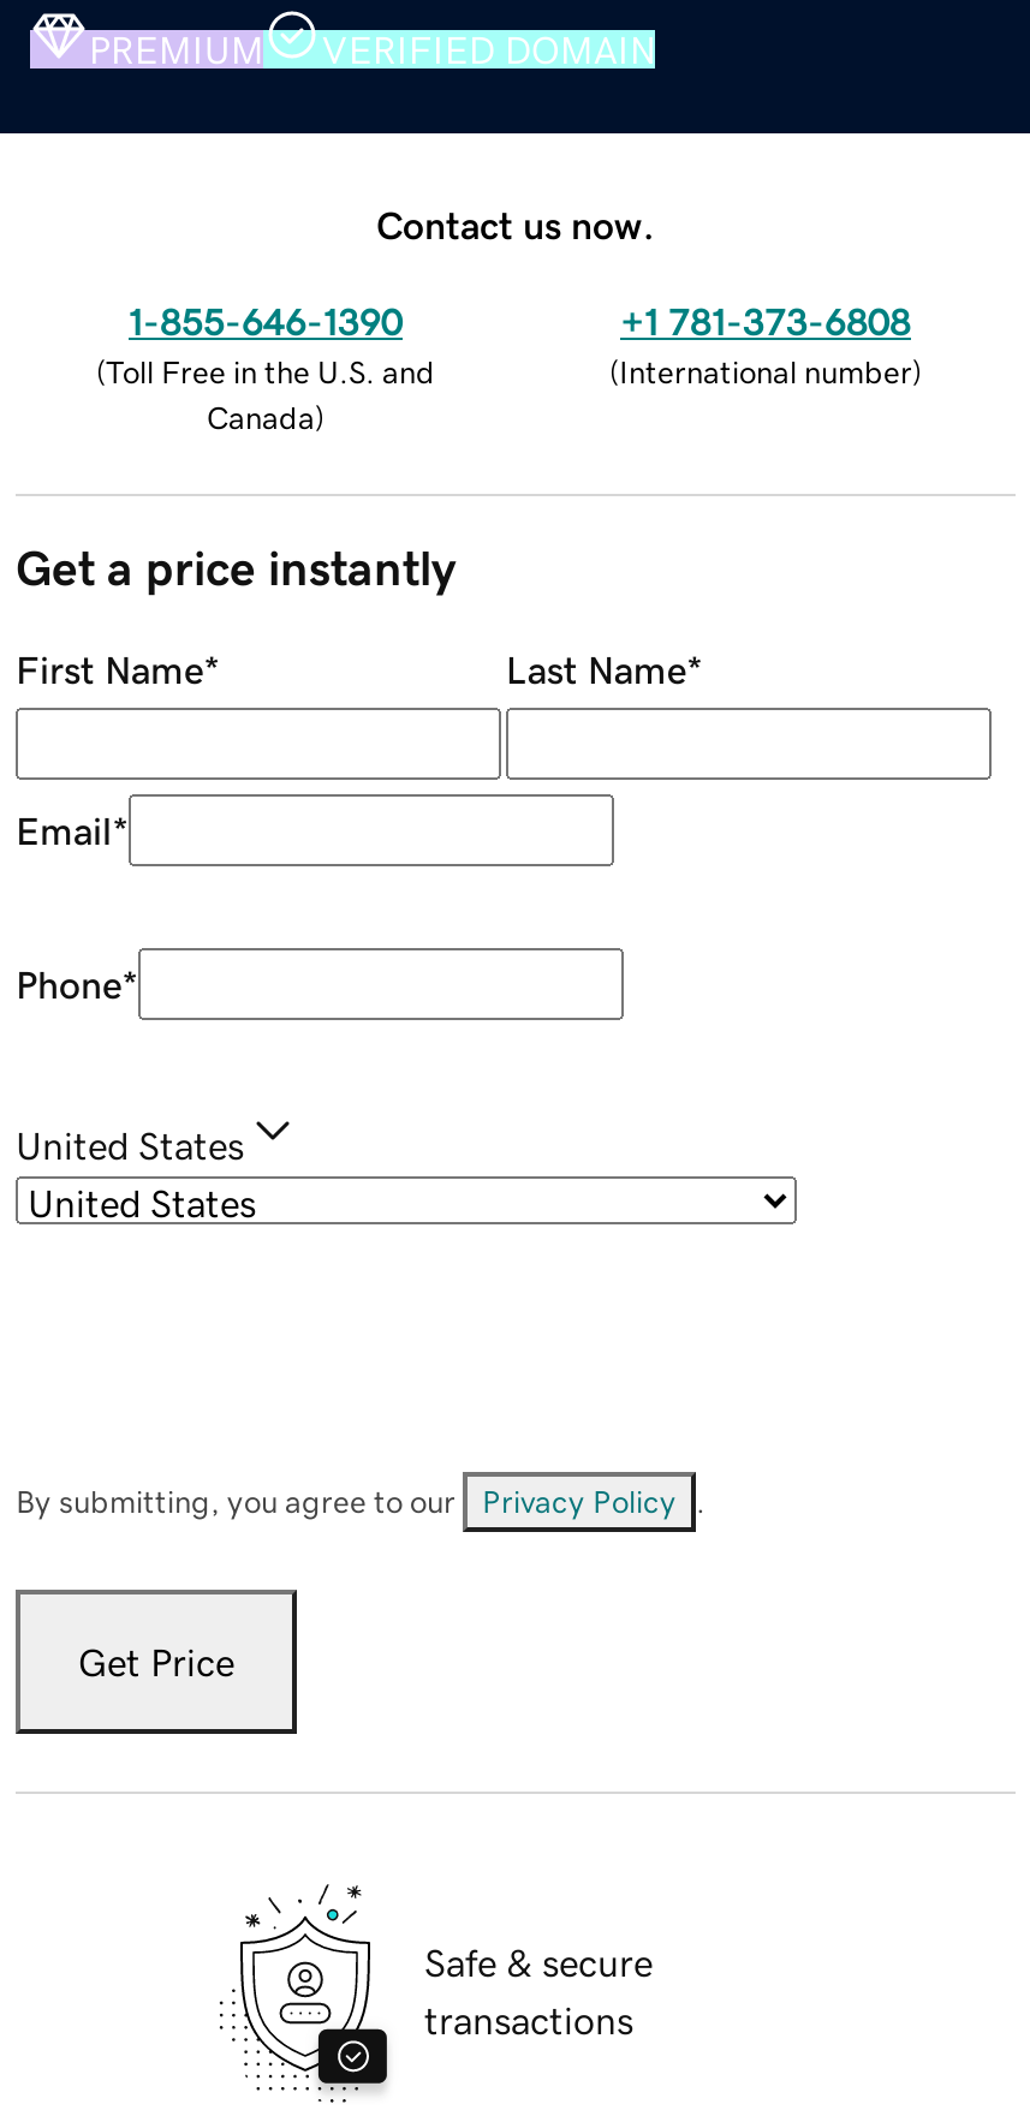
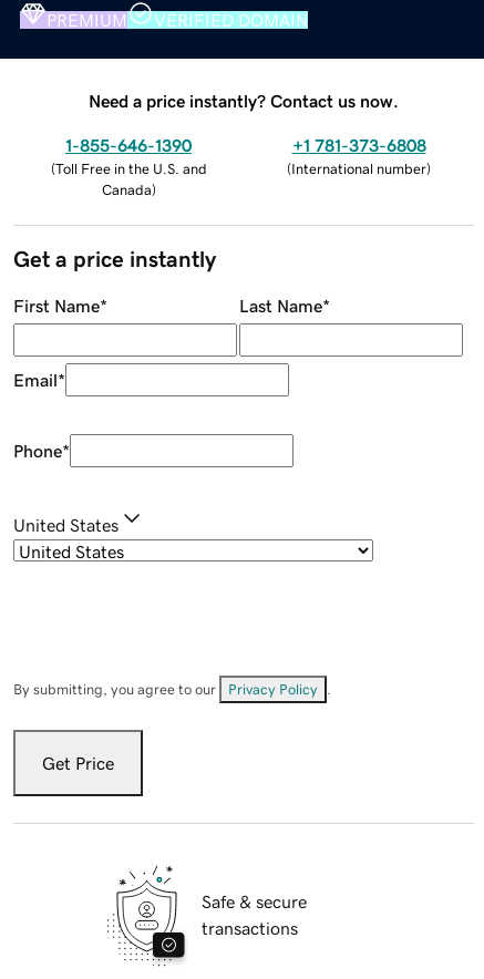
[376,205,655,243] Contact us now. -> [89,91,399,109] Need a price instantly? Contact us now.

